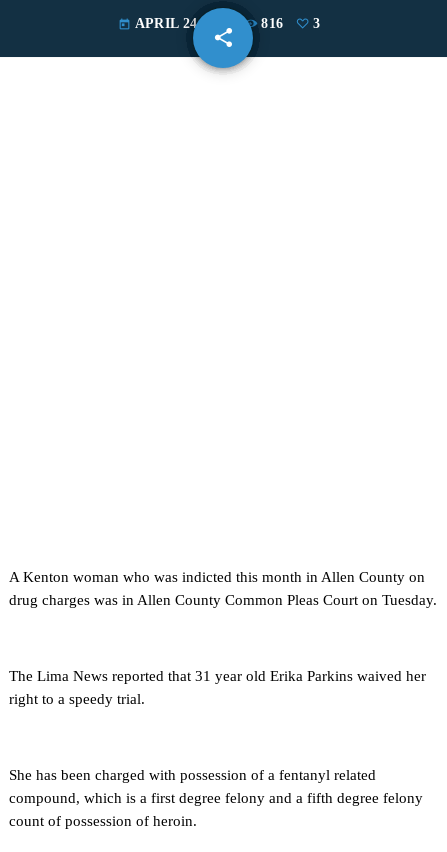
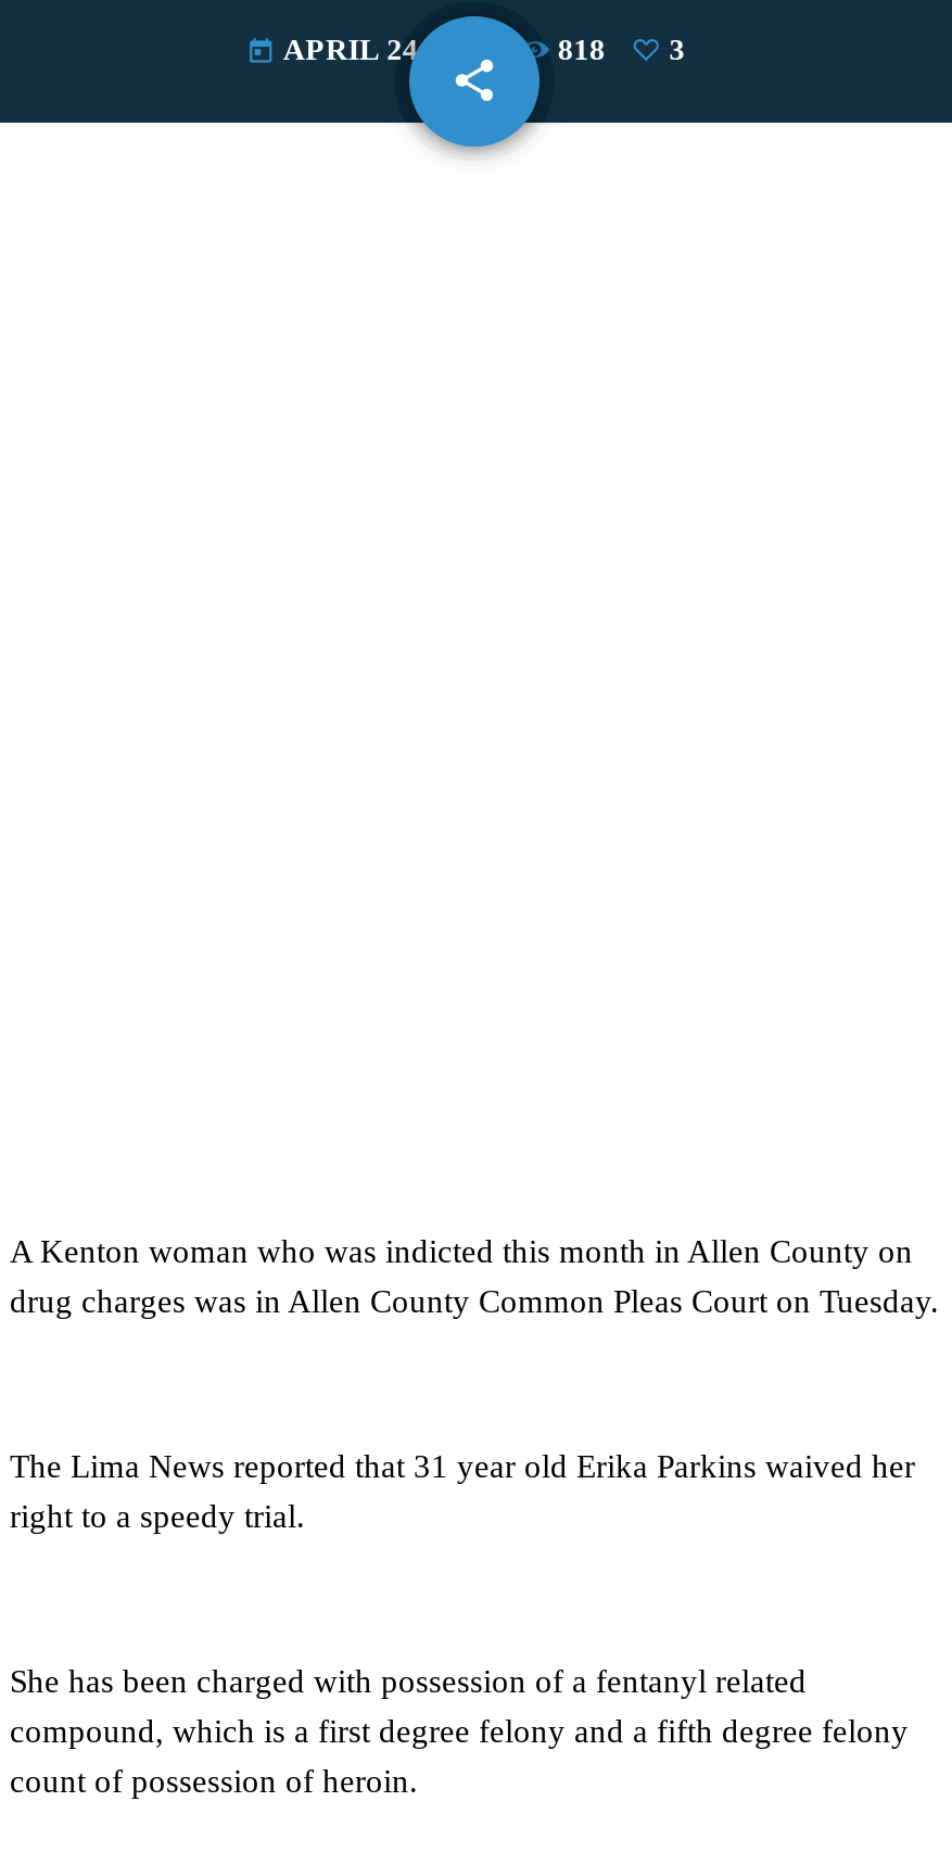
[261,16,287,31] 816 -> [558,34,614,66] 818

